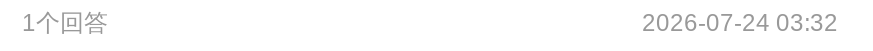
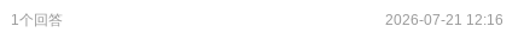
[642,9,838,37] 2026-07-24 03:32 -> [385,12,503,28] 2026-07-21 12:16

